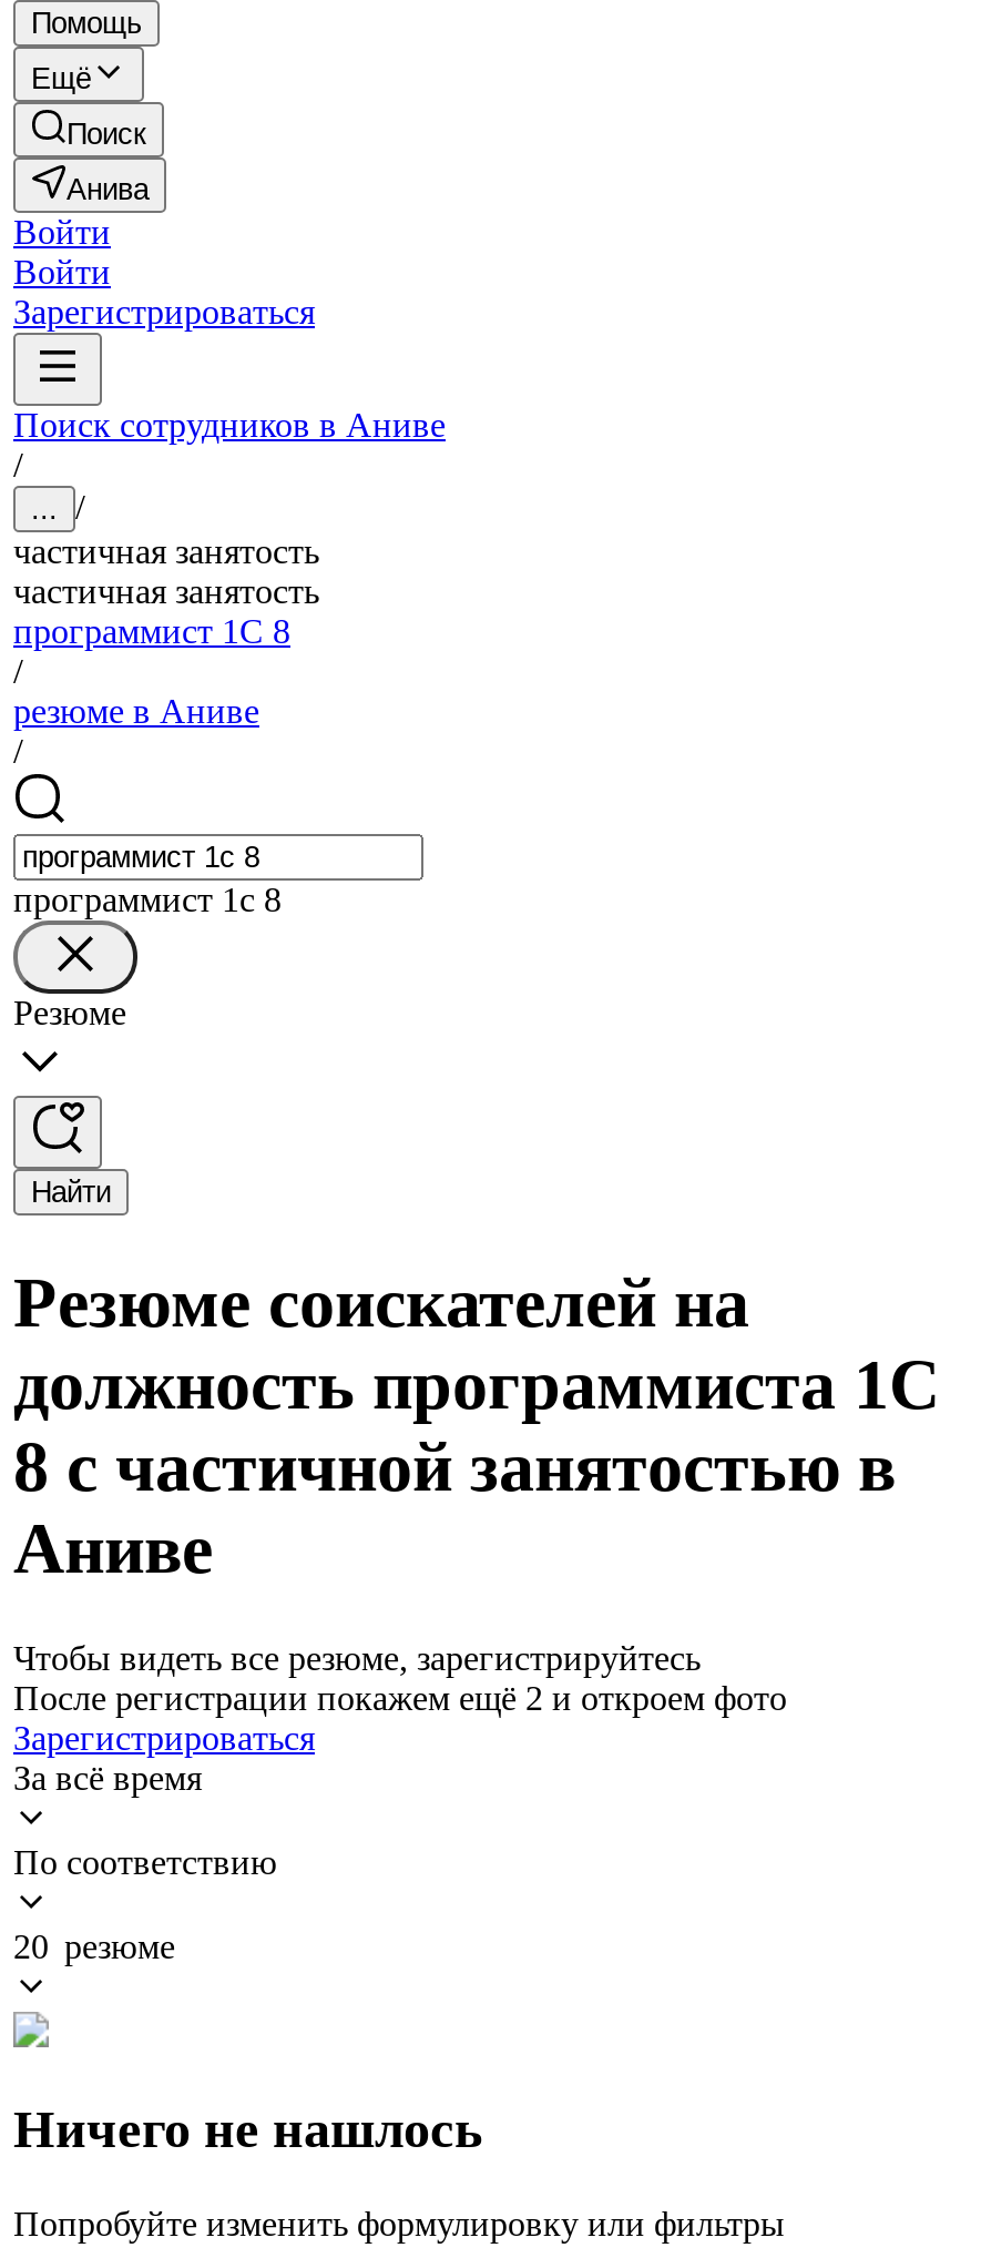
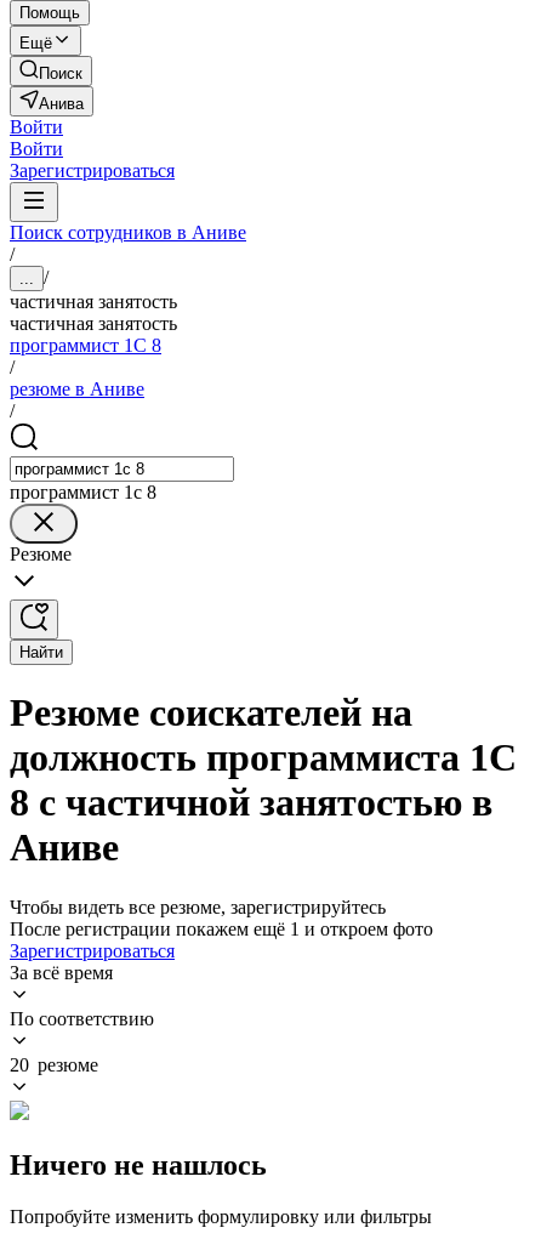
[13,1679,787,1717] После регистрации покажем ещё 2 и откроем фото -> [10,919,433,939] После регистрации покажем ещё 1 и откроем фото

